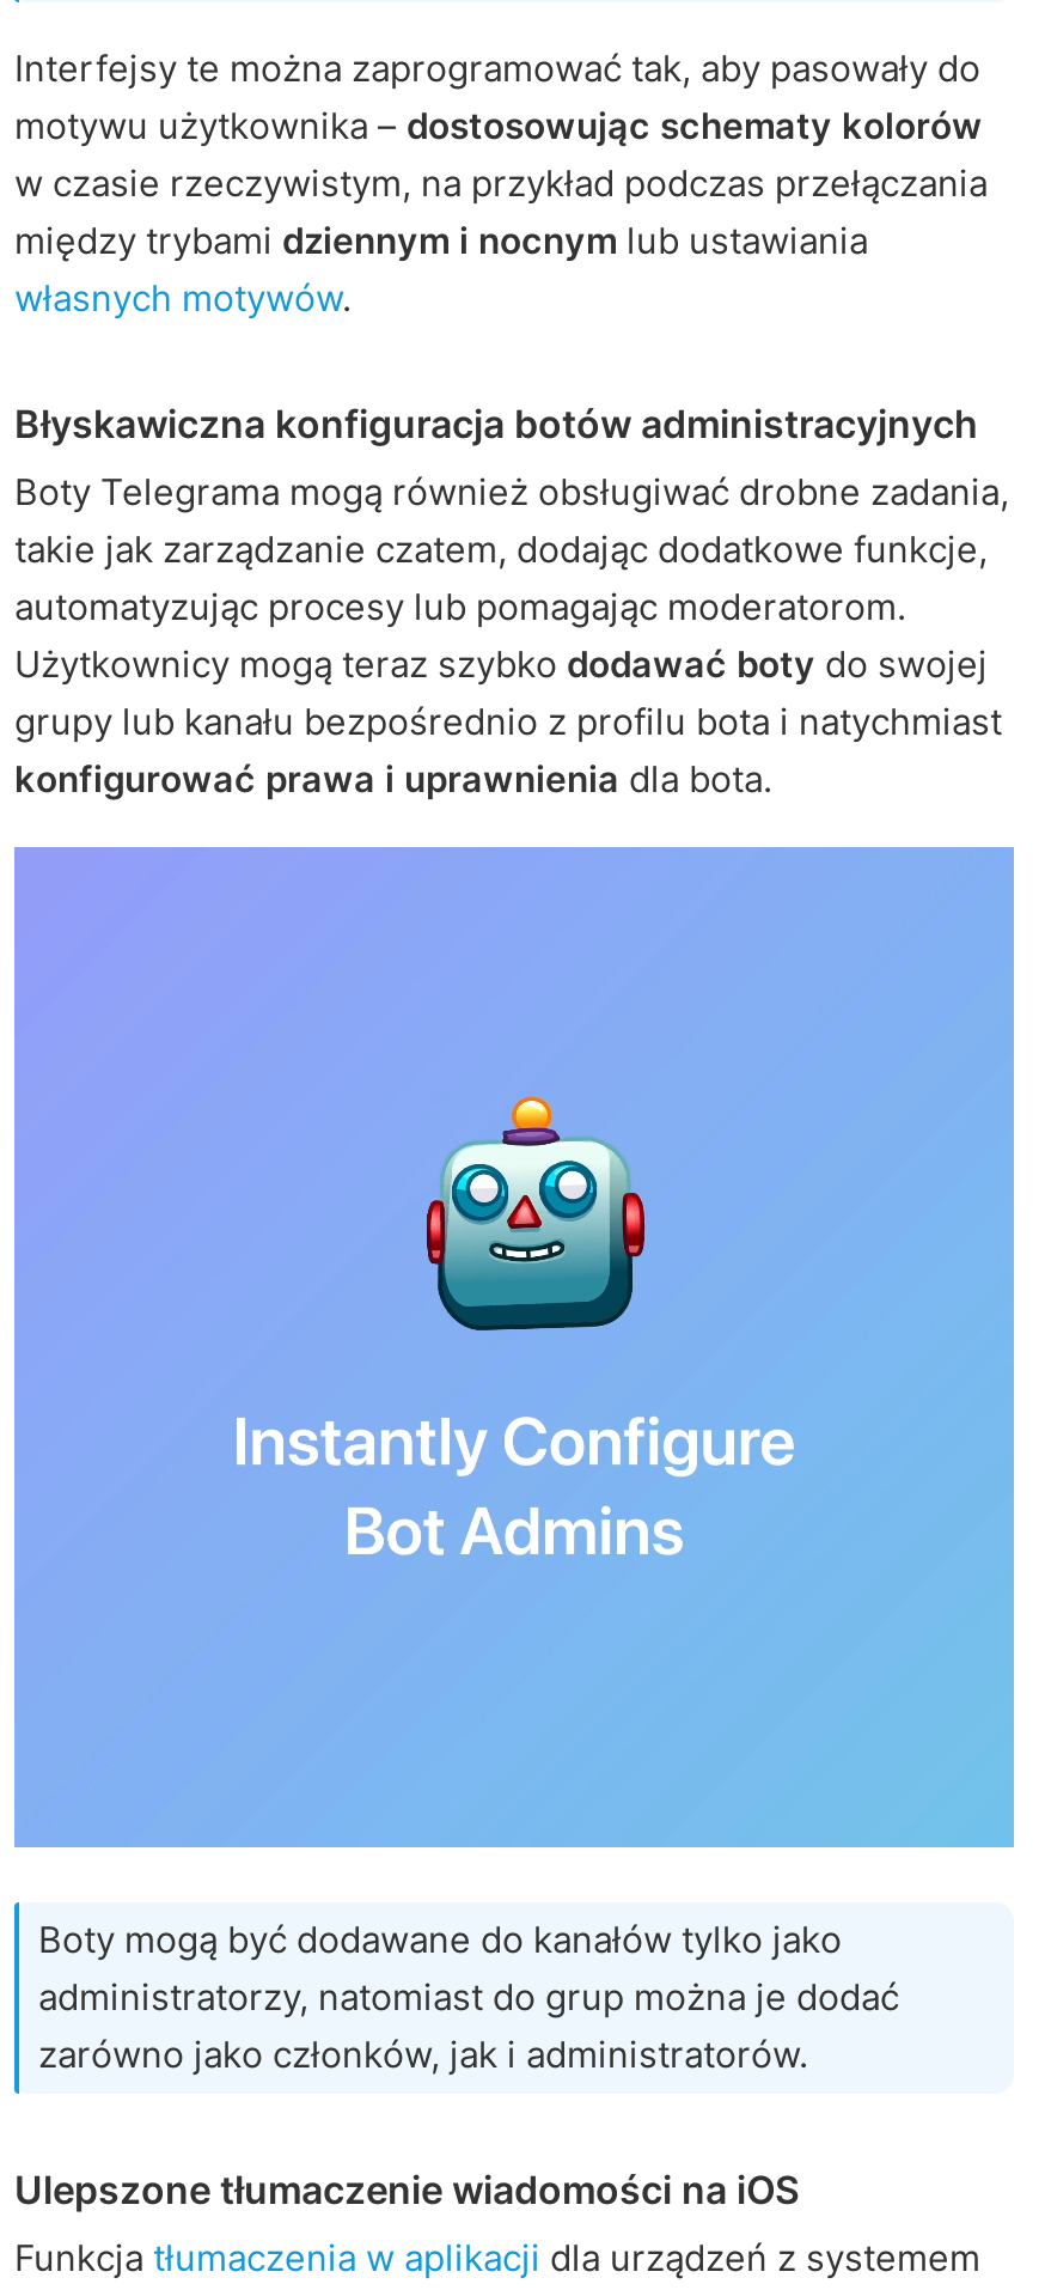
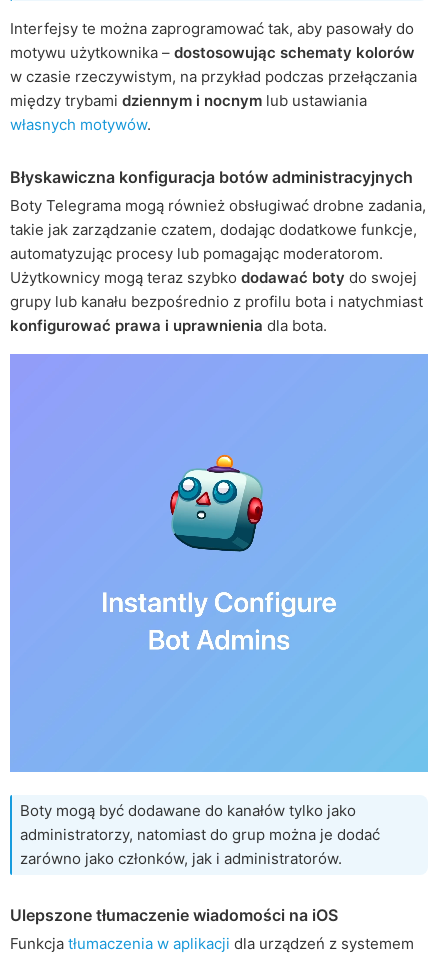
[397,1089,648,1333] [image] -> [169,454,274,556] [image]

